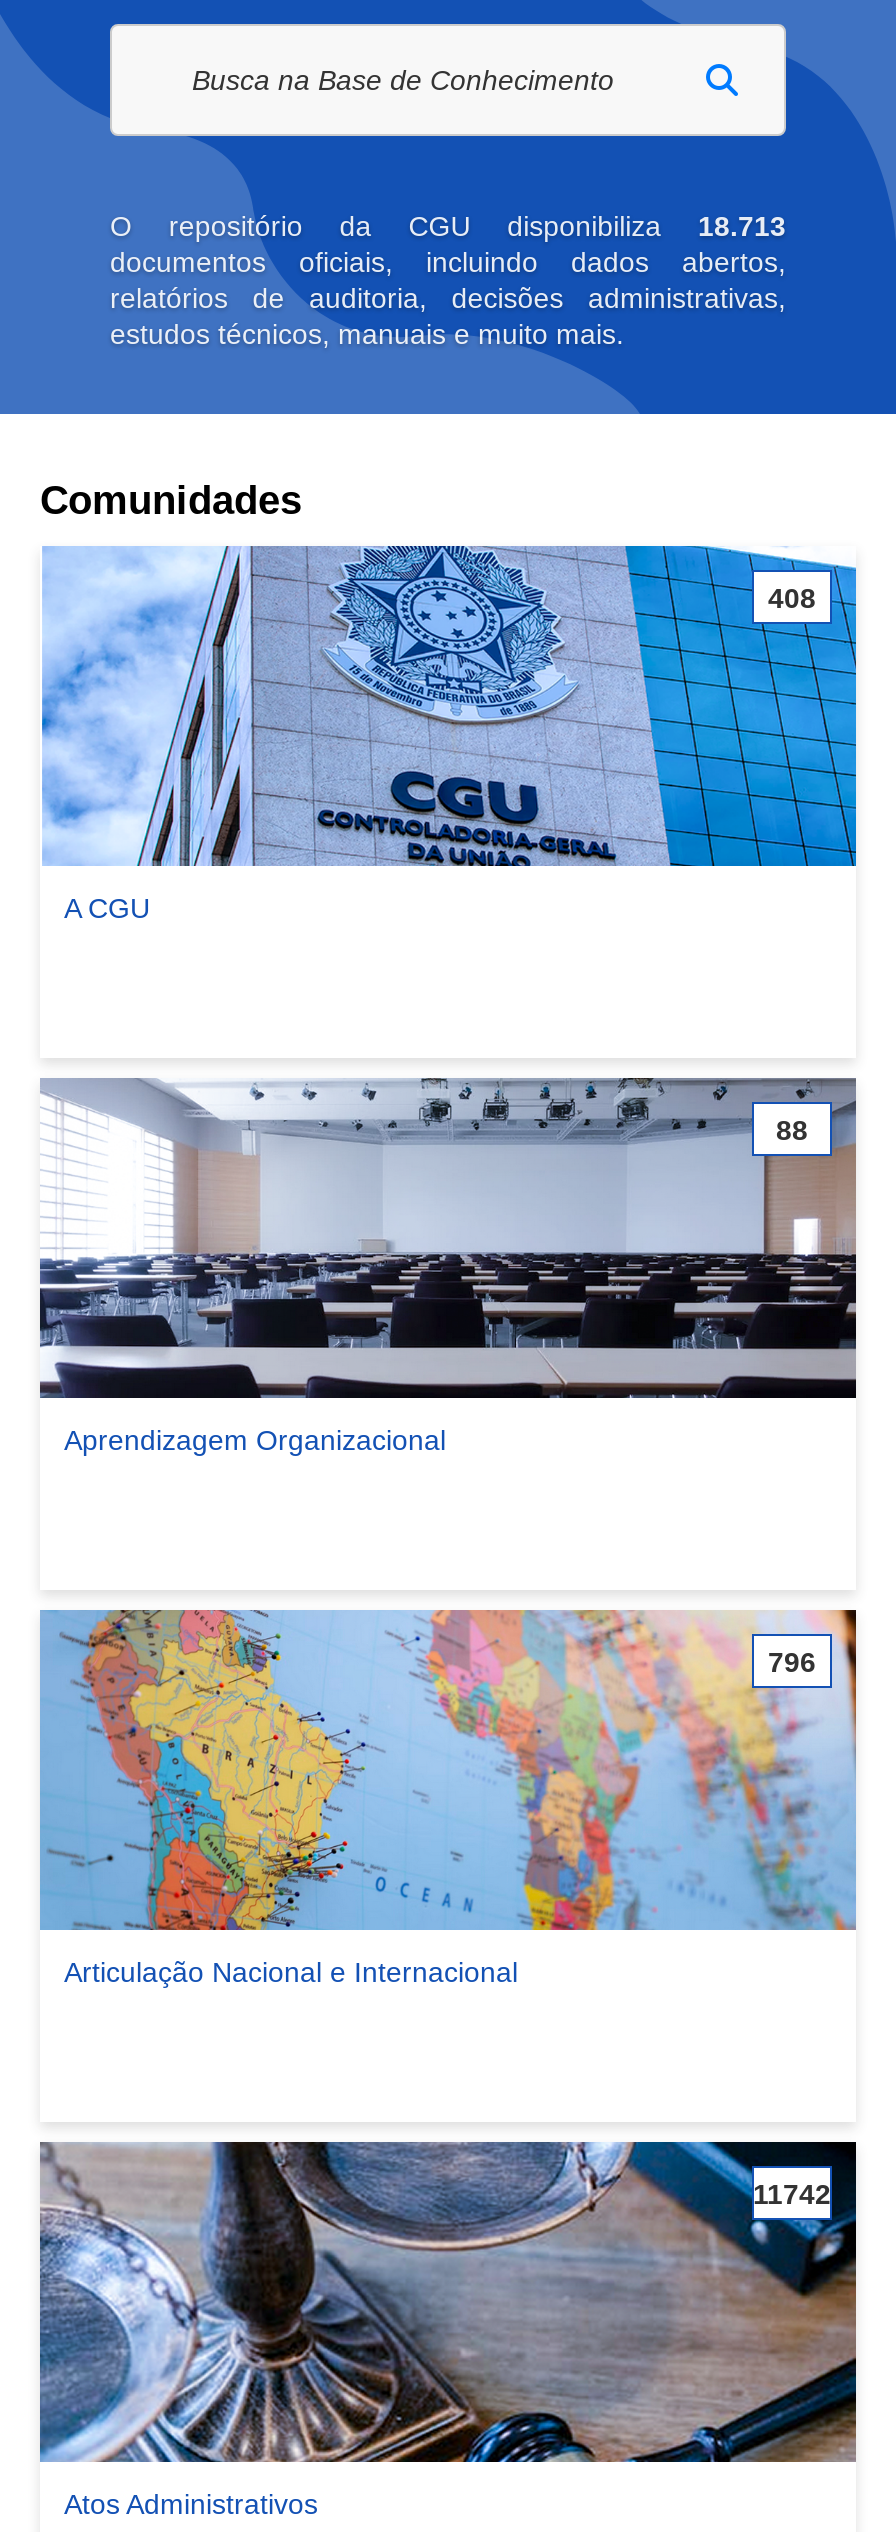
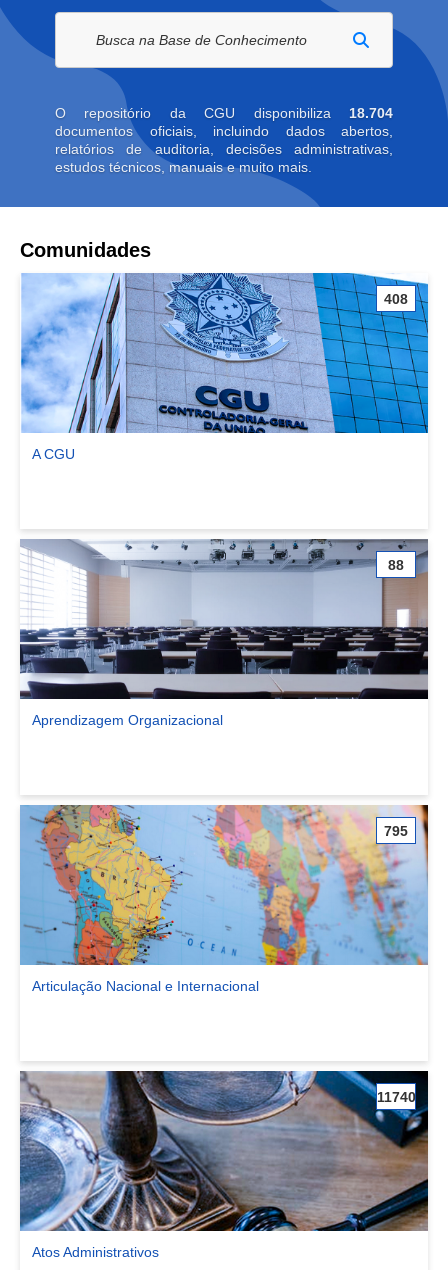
[110,210,786,242] O repositório da CGU disponibiliza 18.713 -> [55,105,393,121] O repositório da CGU disponibiliza 18.704
[768,1645,816,1677] 796 -> [384,822,408,838] 795
[753,2177,831,2209] 11742 -> [376,1088,415,1104] 11740

